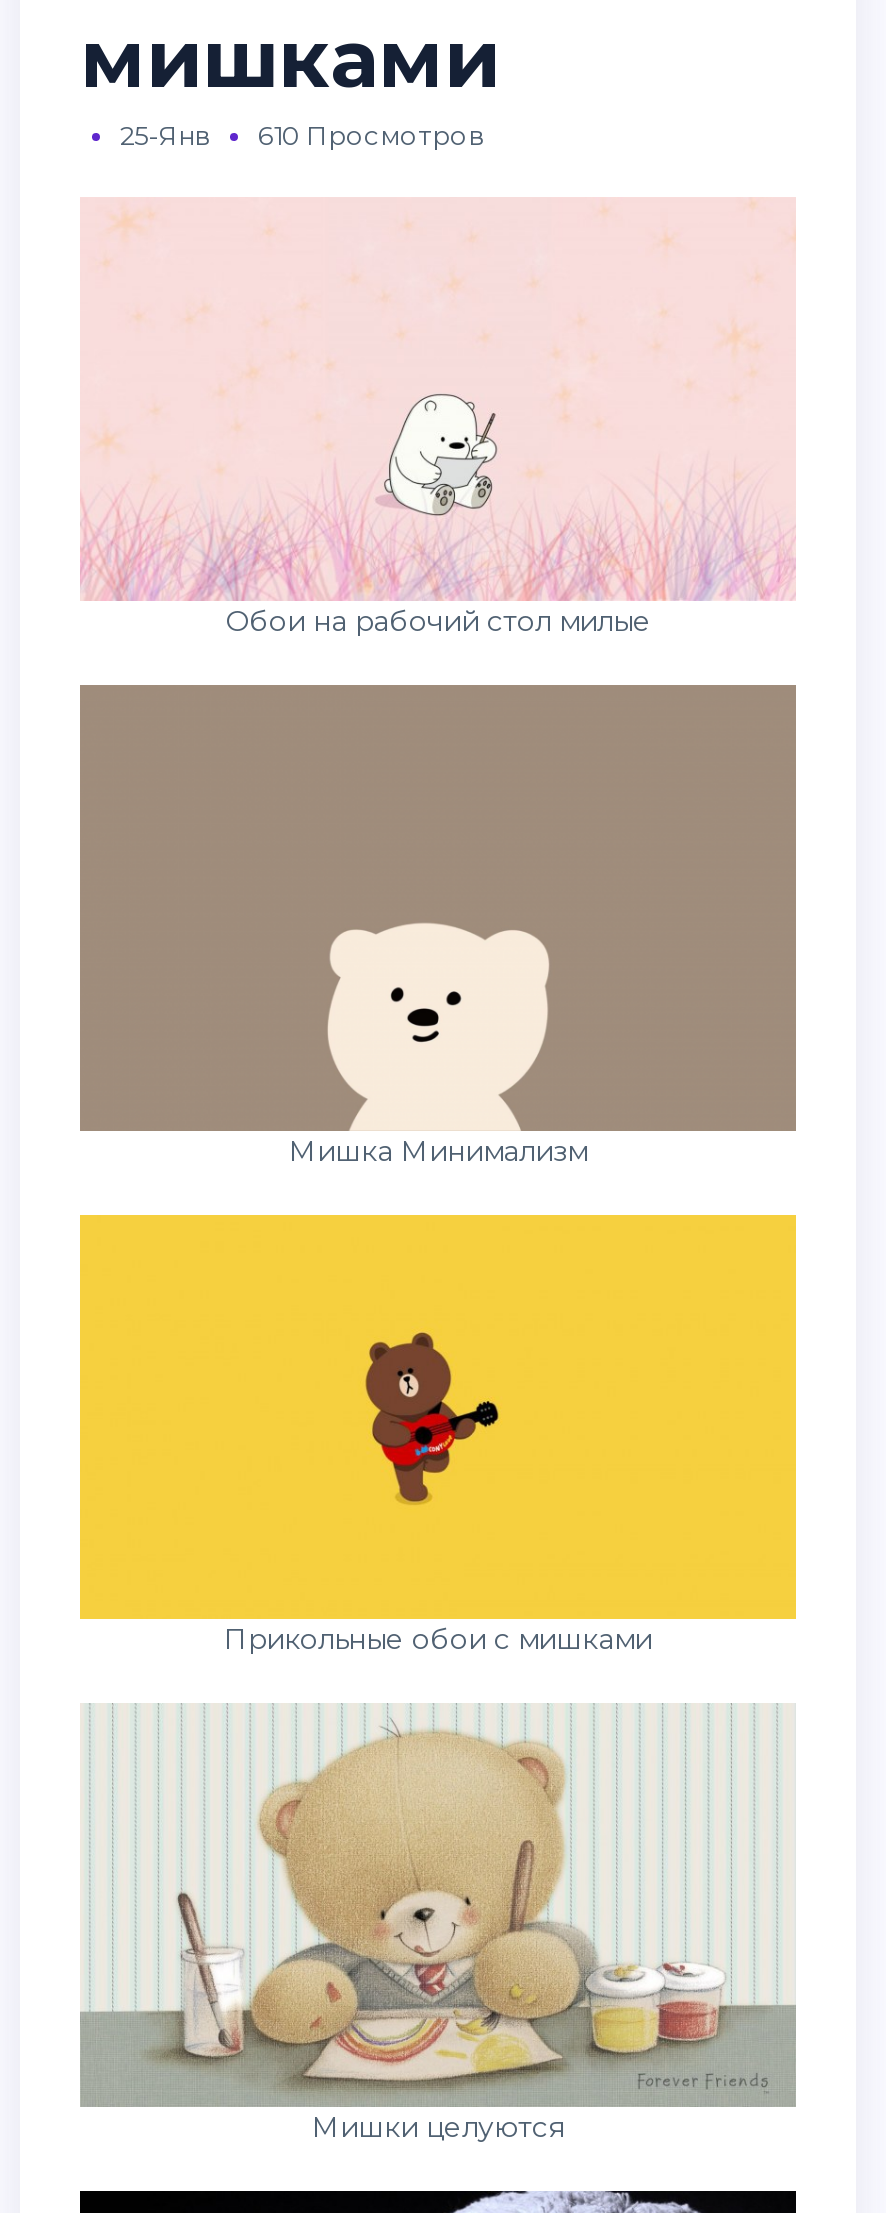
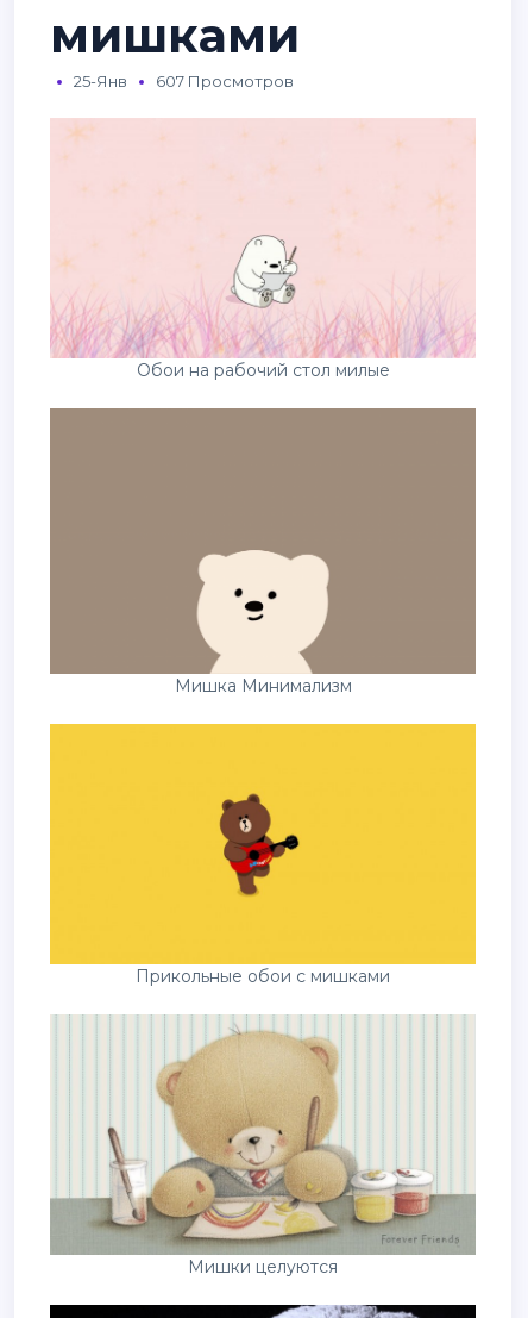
[120,119,484,151] 25-Янв 610 Просмотров -> [74,71,294,90] 25-Янв 607 Просмотров

